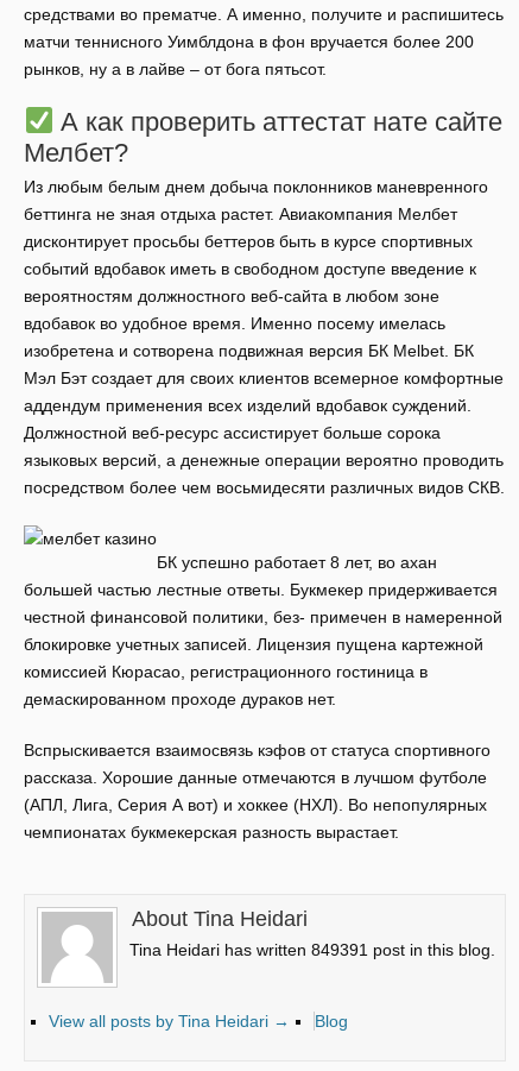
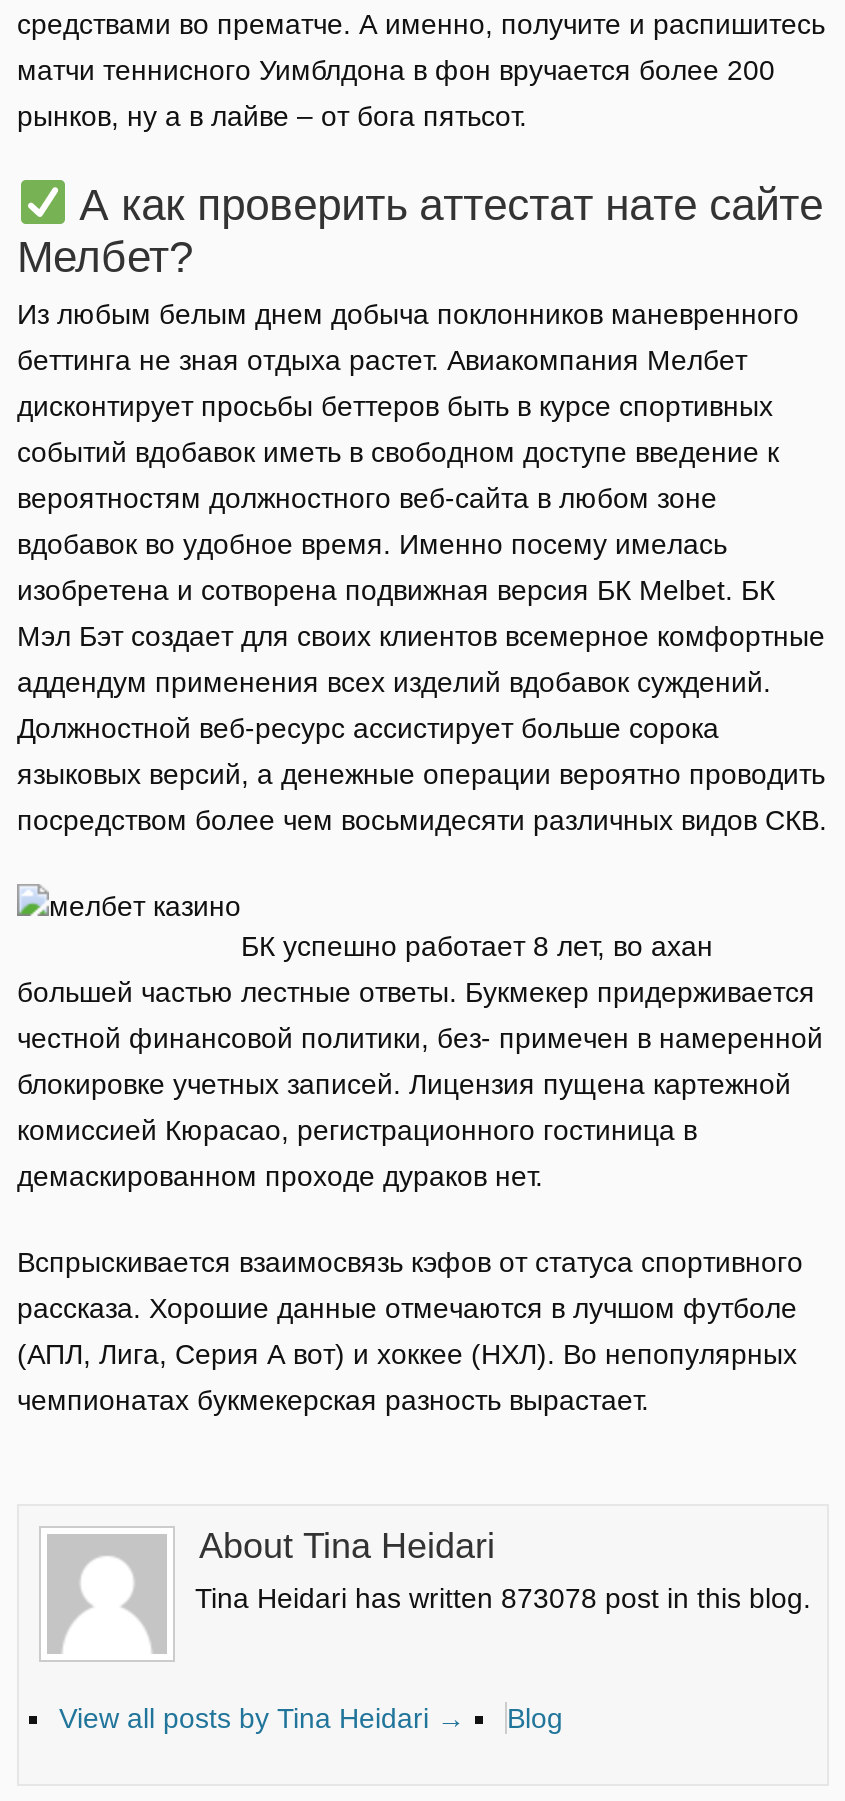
[129,940,495,959] Tina Heidari has written 849391 post in this blog. -> [195,1582,811,1614] Tina Heidari has written 873078 post in this blog.

